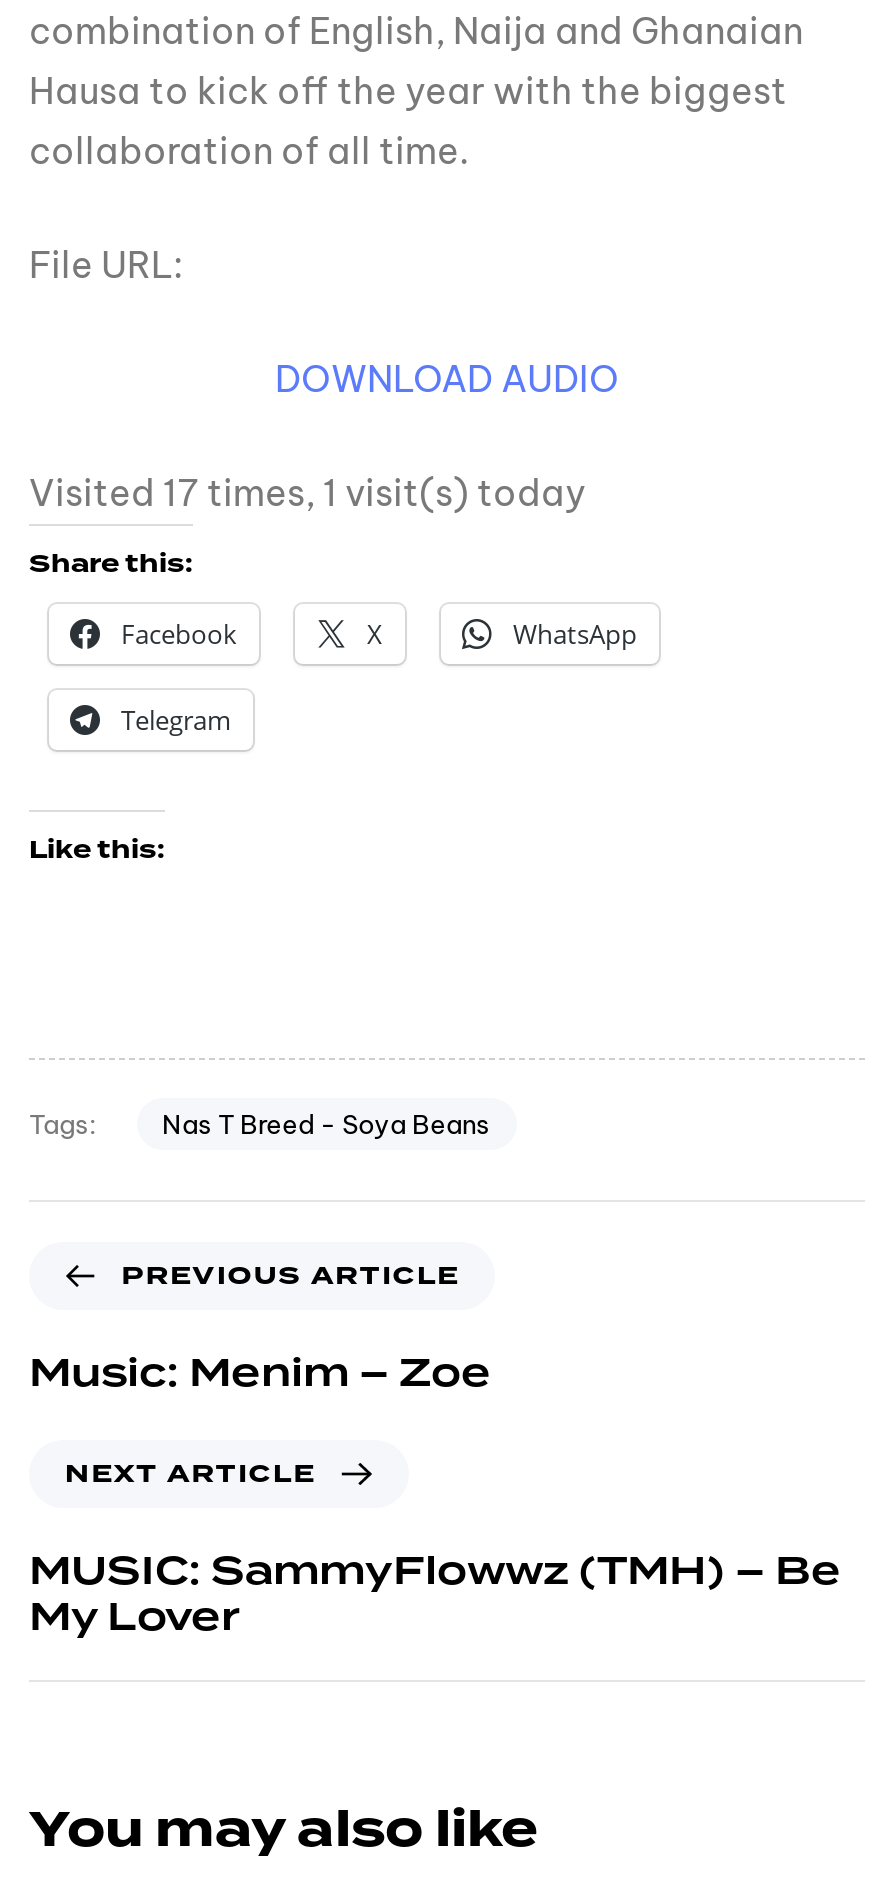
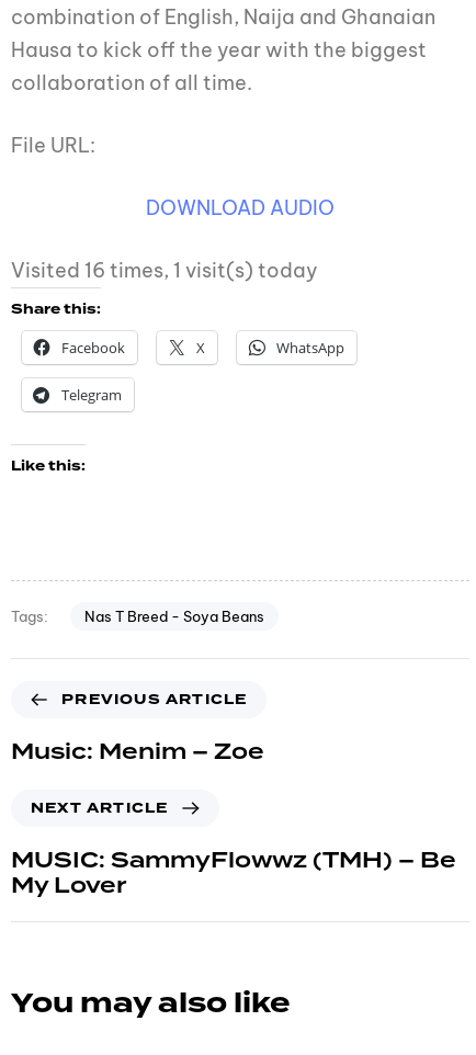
[29,471,587,517] Visited 17 times, 1 visit(s) today -> [11,258,318,283] Visited 16 times, 1 visit(s) today

